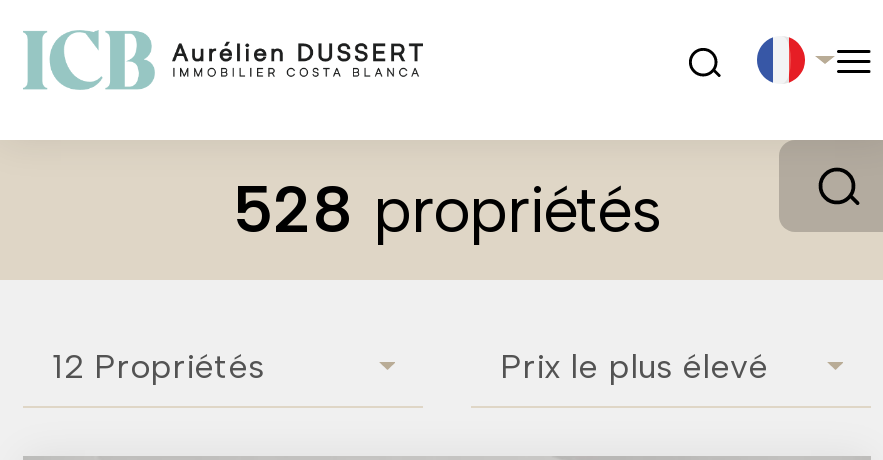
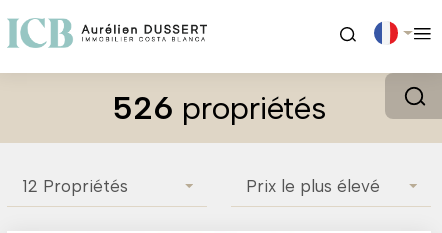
[233,172,661,248] 528 propriétés -> [112,89,325,127] 526 propriétés

